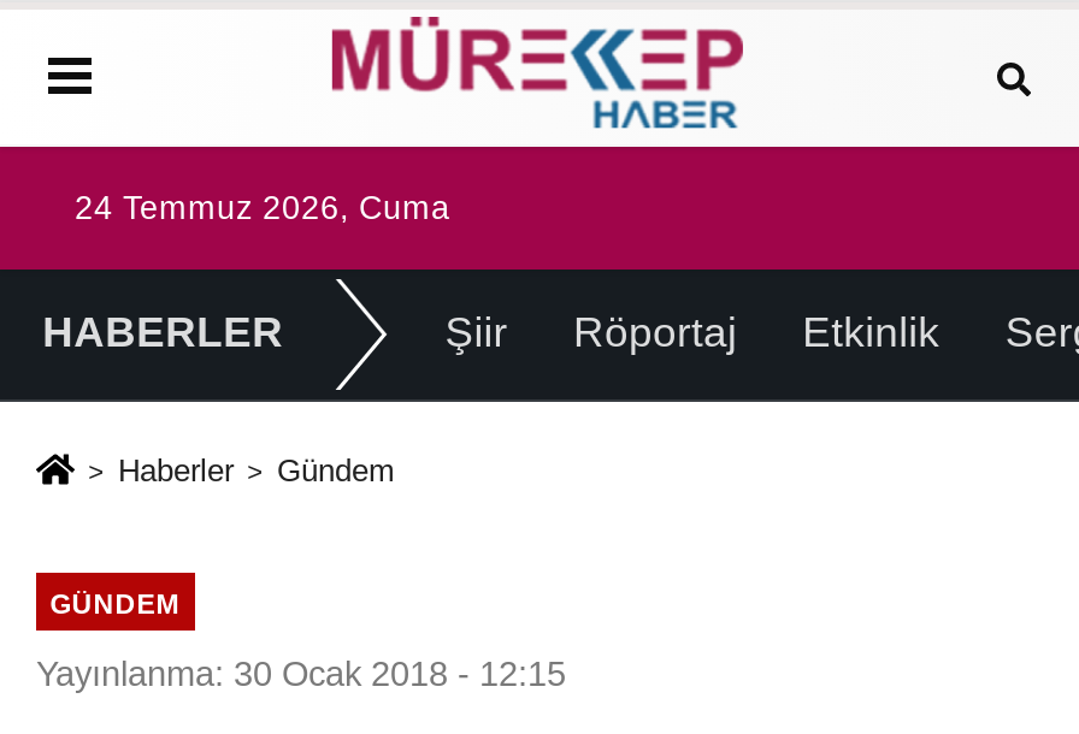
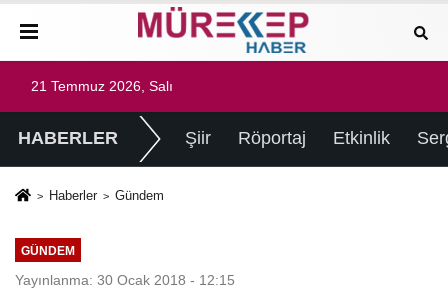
[75,190,450,226] 24 Temmuz 2026, Cuma -> [31,79,173,94] 21 Temmuz 2026, Salı

